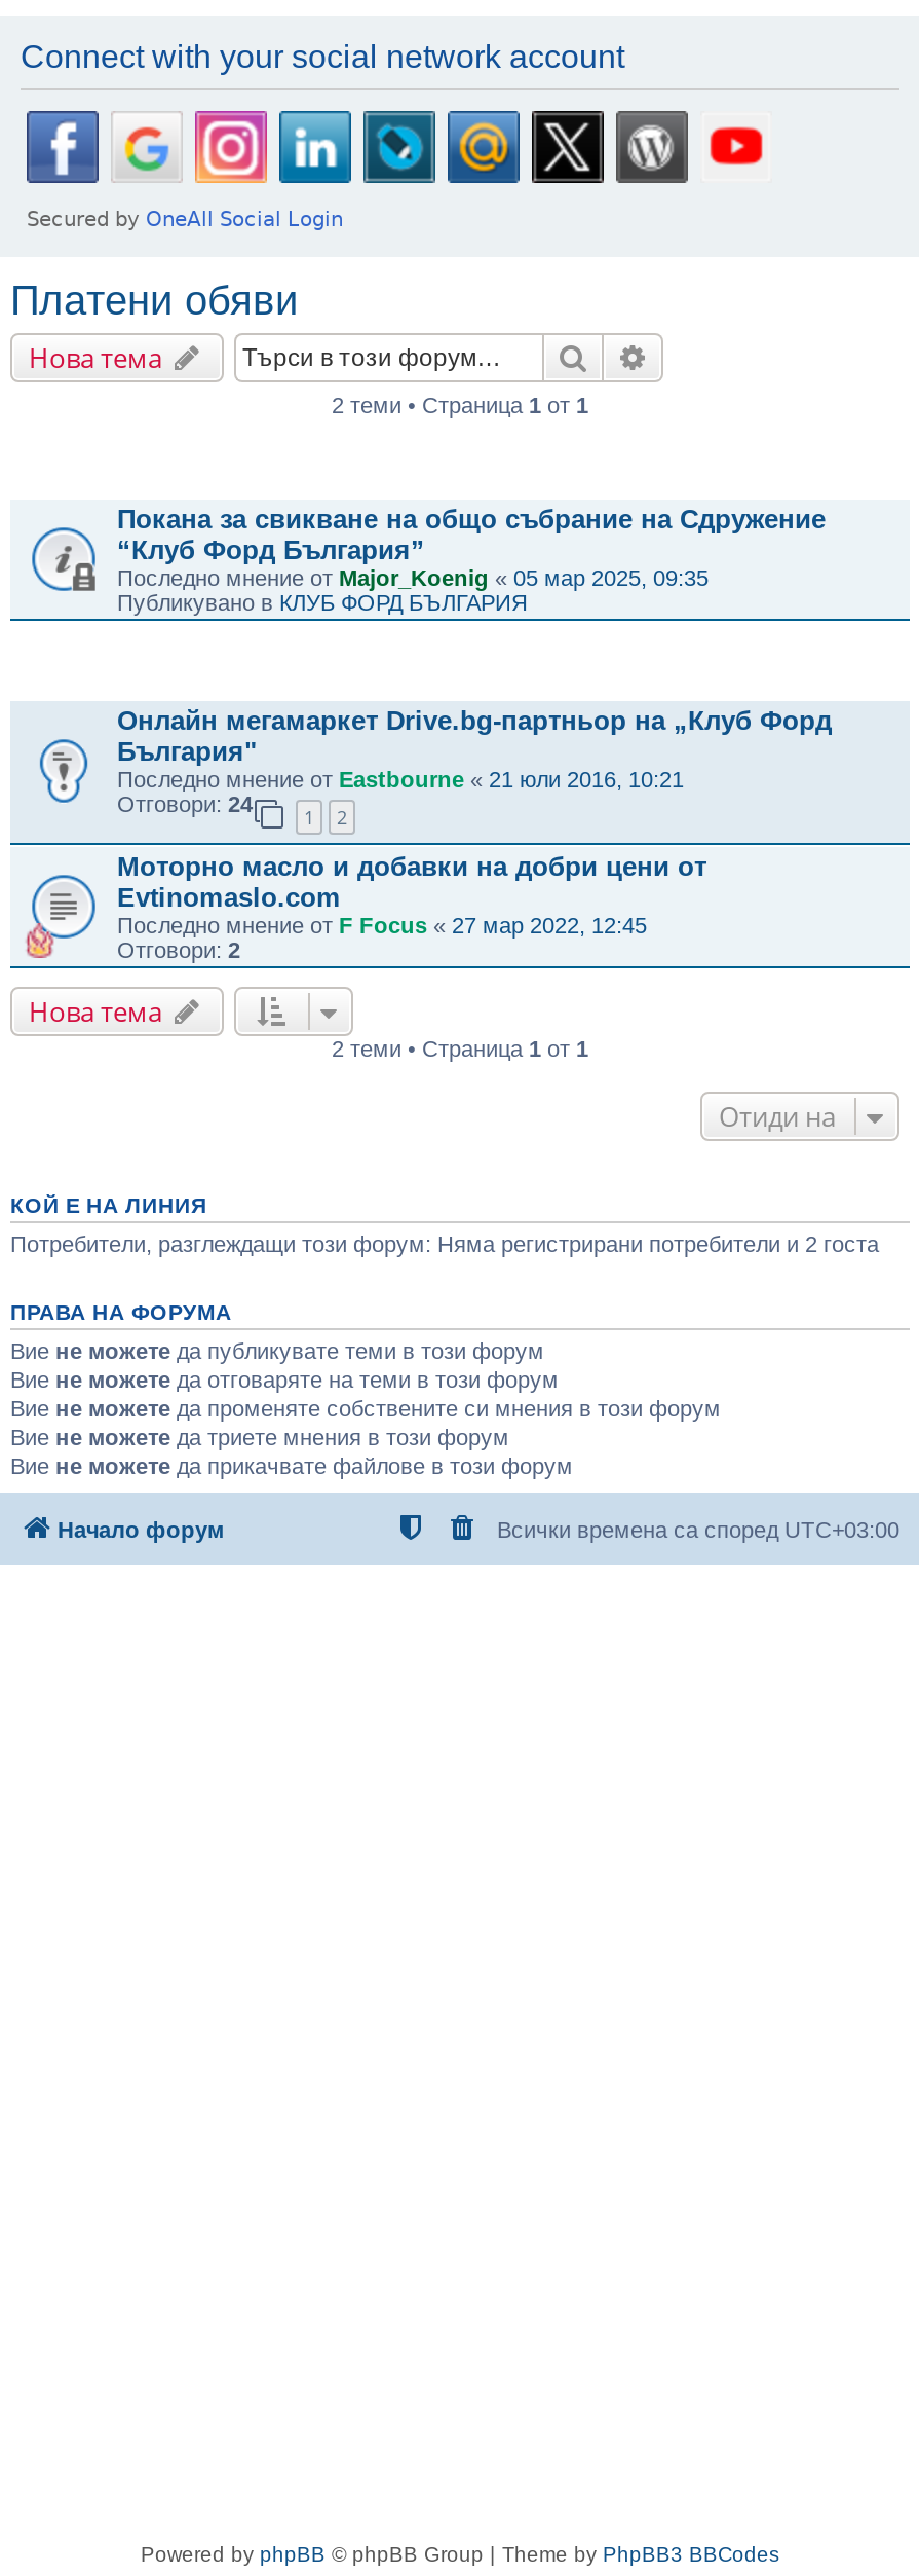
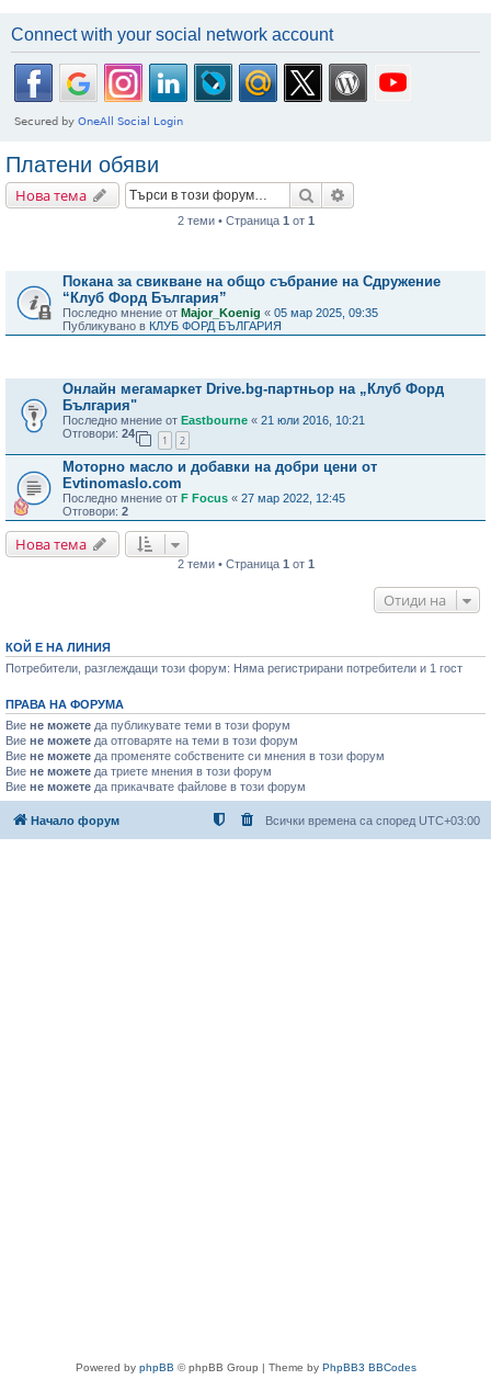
[10,1232,879,1256] Потребители, разглеждащи този форум: Няма регистрирани потребители и 2 госта -> [5,662,463,675] Потребители, разглеждащи този форум: Няма регистрирани потребители и 1 гост

